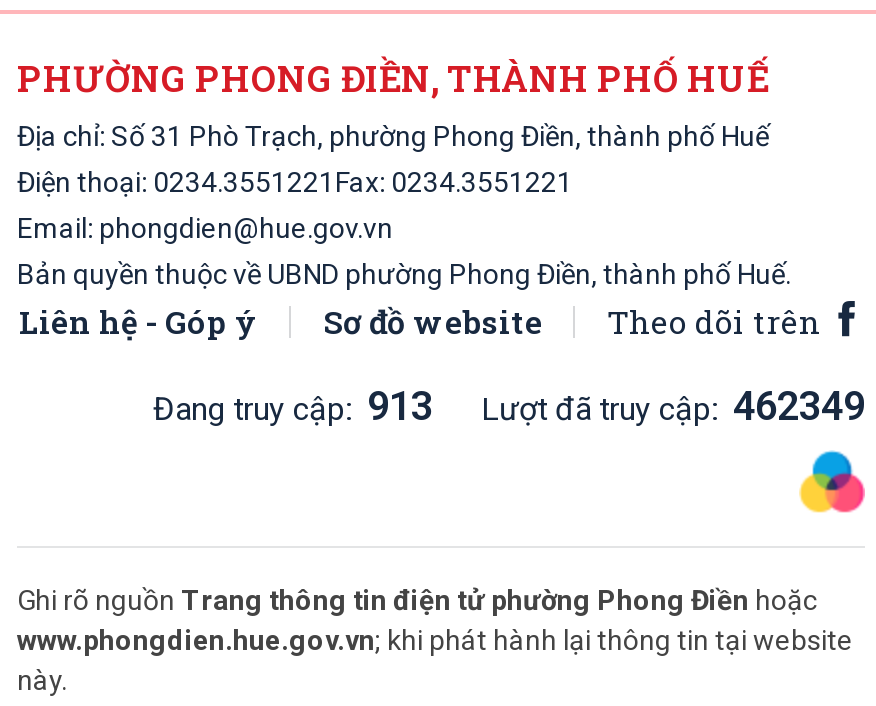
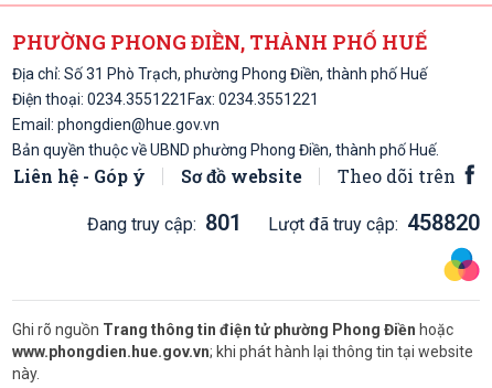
[153,382,433,430] Đang truy cập: 913 -> [87,209,242,236] Đang truy cập: 801
[481,382,865,430] Lượt đã truy cập: 462349 -> [268,209,480,236] Lượt đã truy cập: 458820

